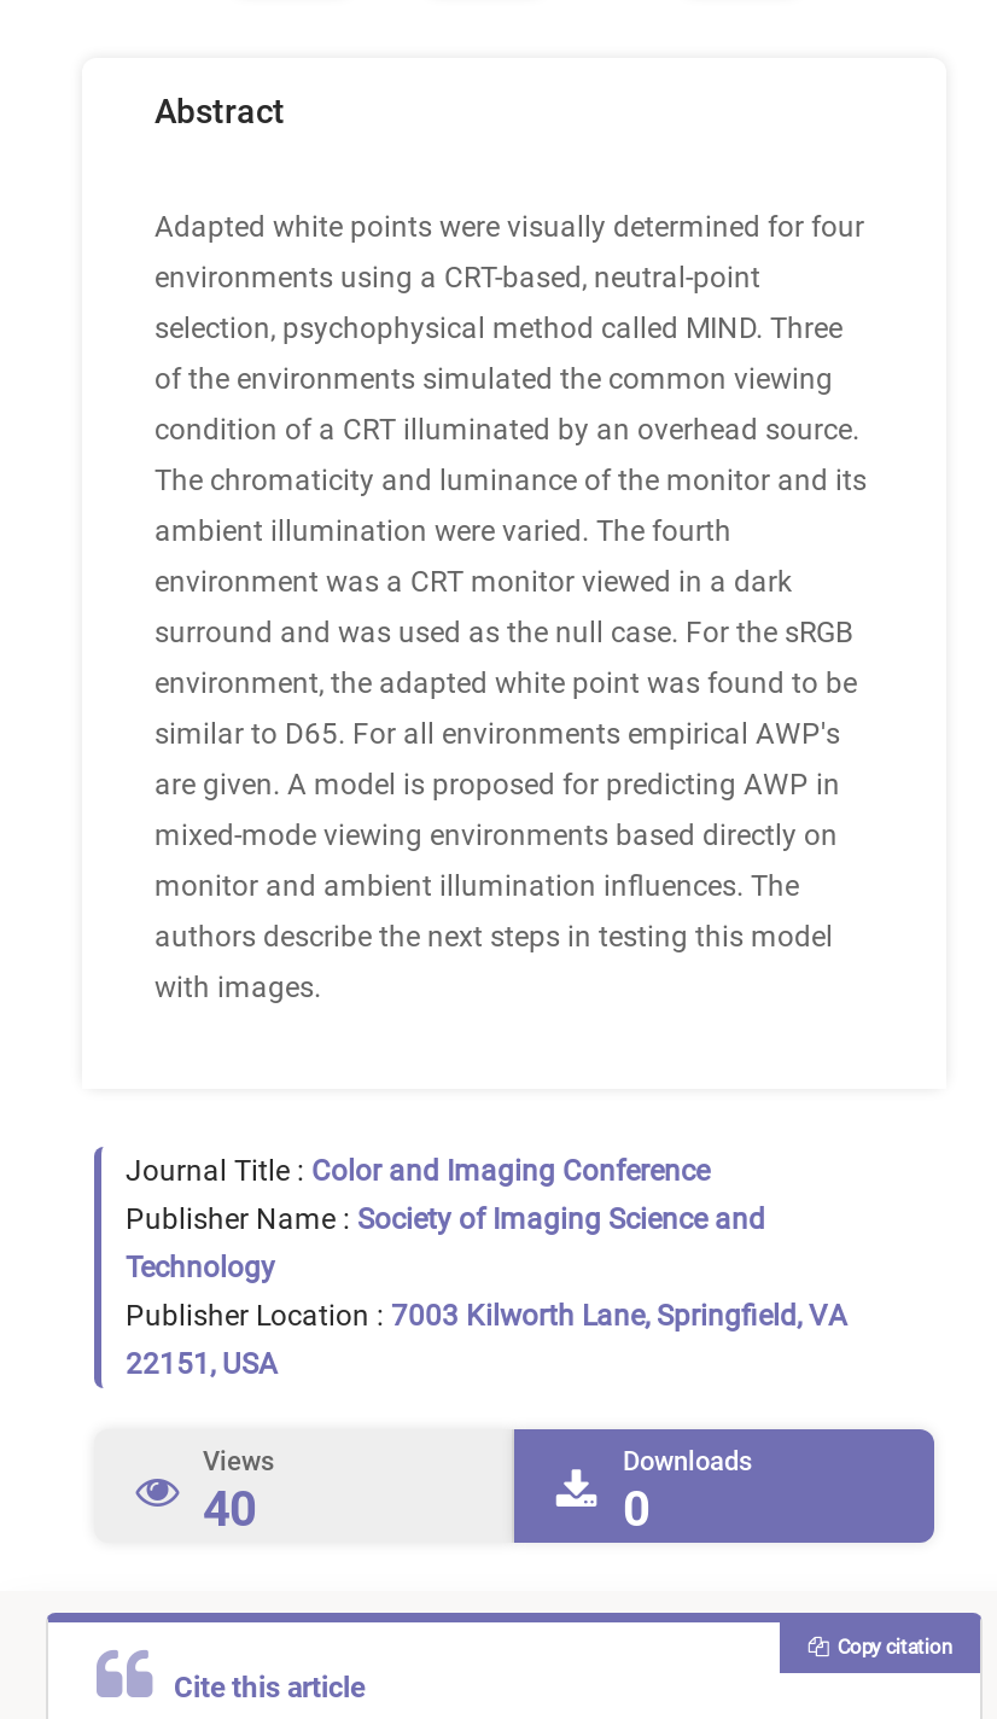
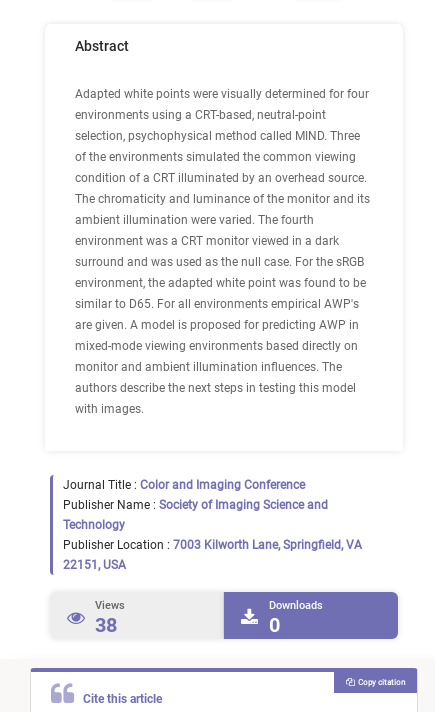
[203,1480,256,1538] 40 -> [95,613,117,637] 38

